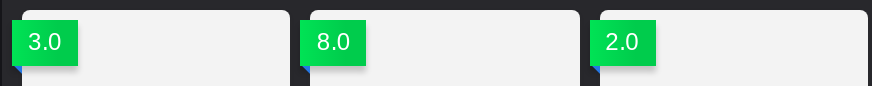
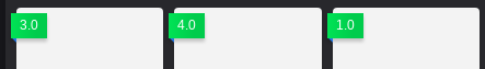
[317,28,351,56] 8.0 -> [178,18,196,33] 4.0
[605,28,639,56] 2.0 -> [336,18,354,33] 1.0

